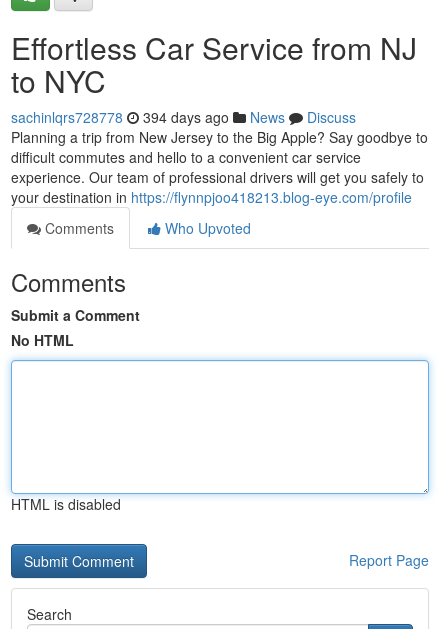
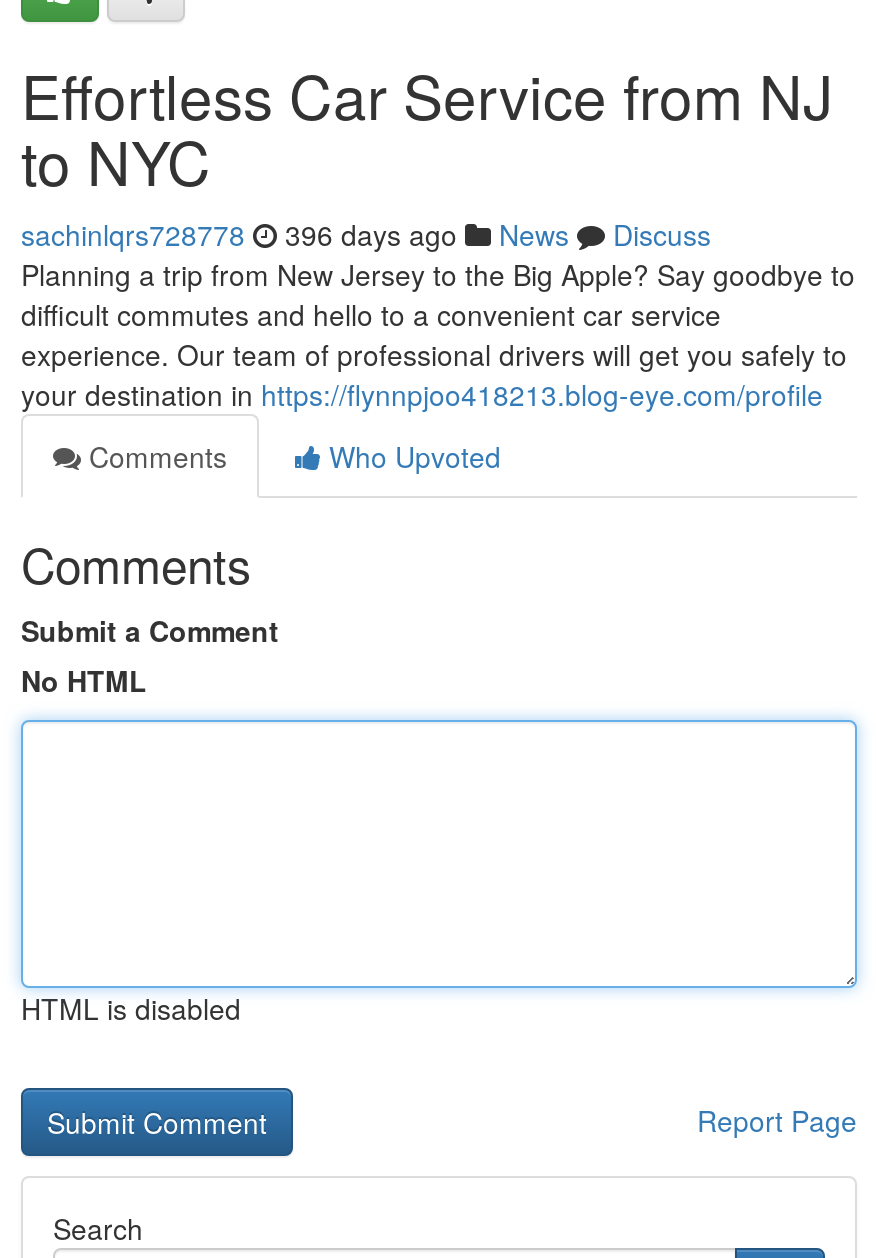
[11,107,356,127] sachinlqrs728778 394 days ago News Discuss -> [21,214,711,254] sachinlqrs728778 396 days ago News Discuss

